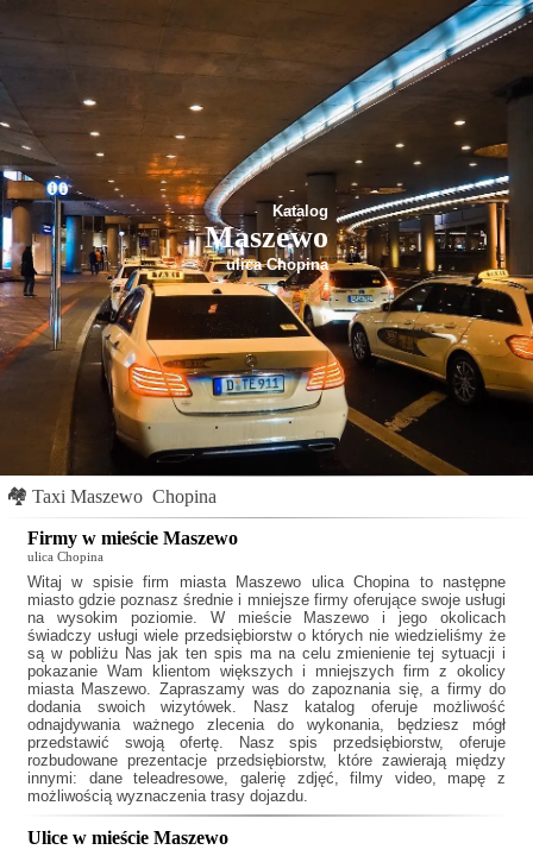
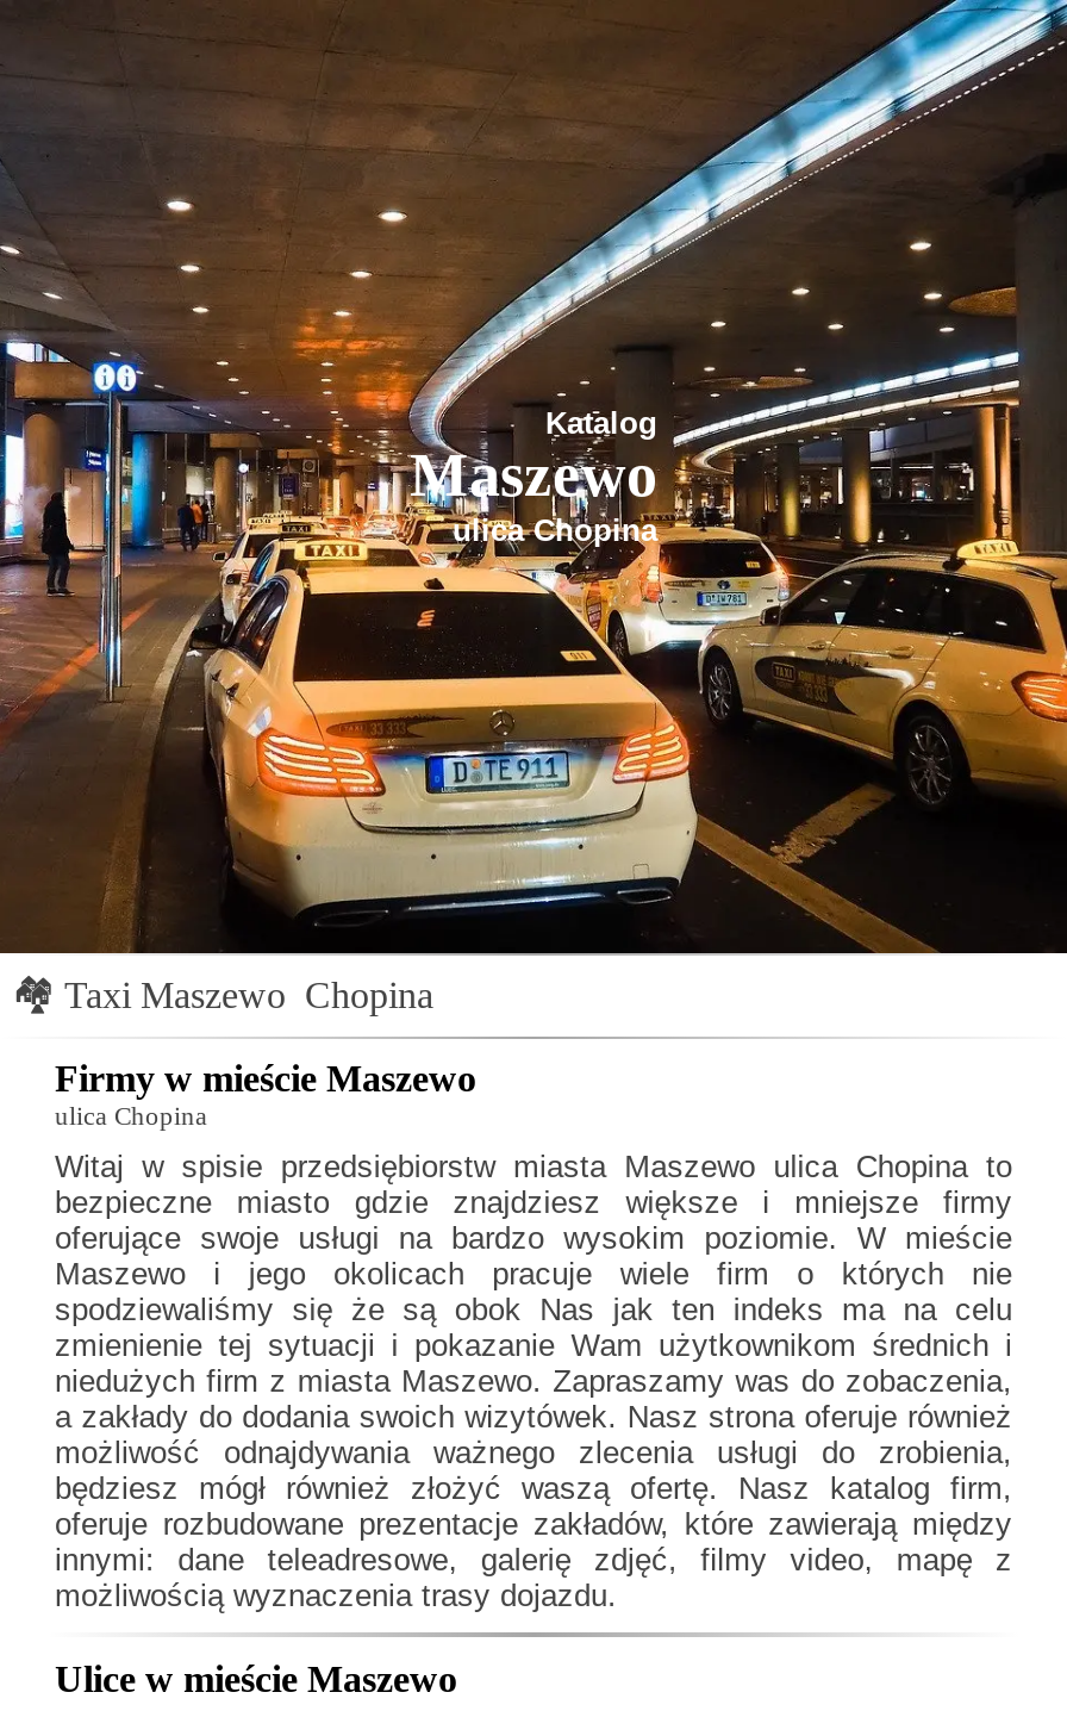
[27,573,506,770] Witaj w spisie firm miasta Maszewo ulica Chopina to następne | miasto gdzie poznasz średnie i mniejsze firmy oferujące swoje usługi | na wysokim poziomie. W mieście Maszewo i jego okolicach | świadczy usługi wiele przedsiębiorstw o których nie wiedzieliśmy że | są w pobliżu Nas jak ten spis ma na celu zmienienie tej sytuacji i | pokazanie Wam klientom większych i mniejszych firm z okolicy | miasta Maszewo. Zapraszamy was do zapoznania się, a firmy do | dodania swoich wizytówek. Nasz katalog oferuje możliwość | odnajdywania ważnego zlecenia do wykonania, będziesz mógł | przedstawić swoją ofertę. Nasz spis przedsiębiorstw, oferuje | rozbudowane prezentacje przedsiębiorstw, które zawierają między -> [55,1149,1012,1543] Witaj w spisie przedsiębiorstw miasta Maszewo ulica Chopina to | bezpieczne miasto gdzie znajdziesz większe i mniejsze firmy | oferujące swoje usługi na bardzo wysokim poziomie. W mieście | Maszewo i jego okolicach pracuje wiele firm o których nie | spodziewaliśmy się że są obok Nas jak ten indeks ma na celu | zmienienie tej sytuacji i pokazanie Wam użytkownikom średnich i | niedużych firm z miasta Maszewo. Zapraszamy was do zobaczenia, | a zakłady do dodania swoich wizytówek. Nasz strona oferuje również | możliwość odnajdywania ważnego zlecenia usługi do zrobienia, | będziesz mógł również złożyć waszą ofertę. Nasz katalog firm, | oferuje rozbudowane prezentacje zakładów, które zawierają między

